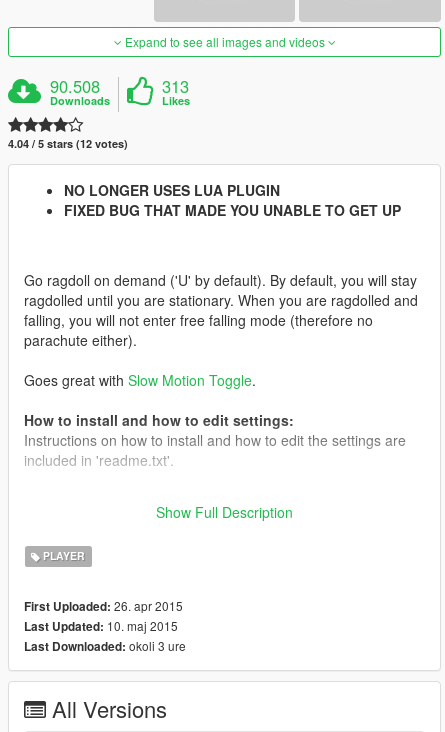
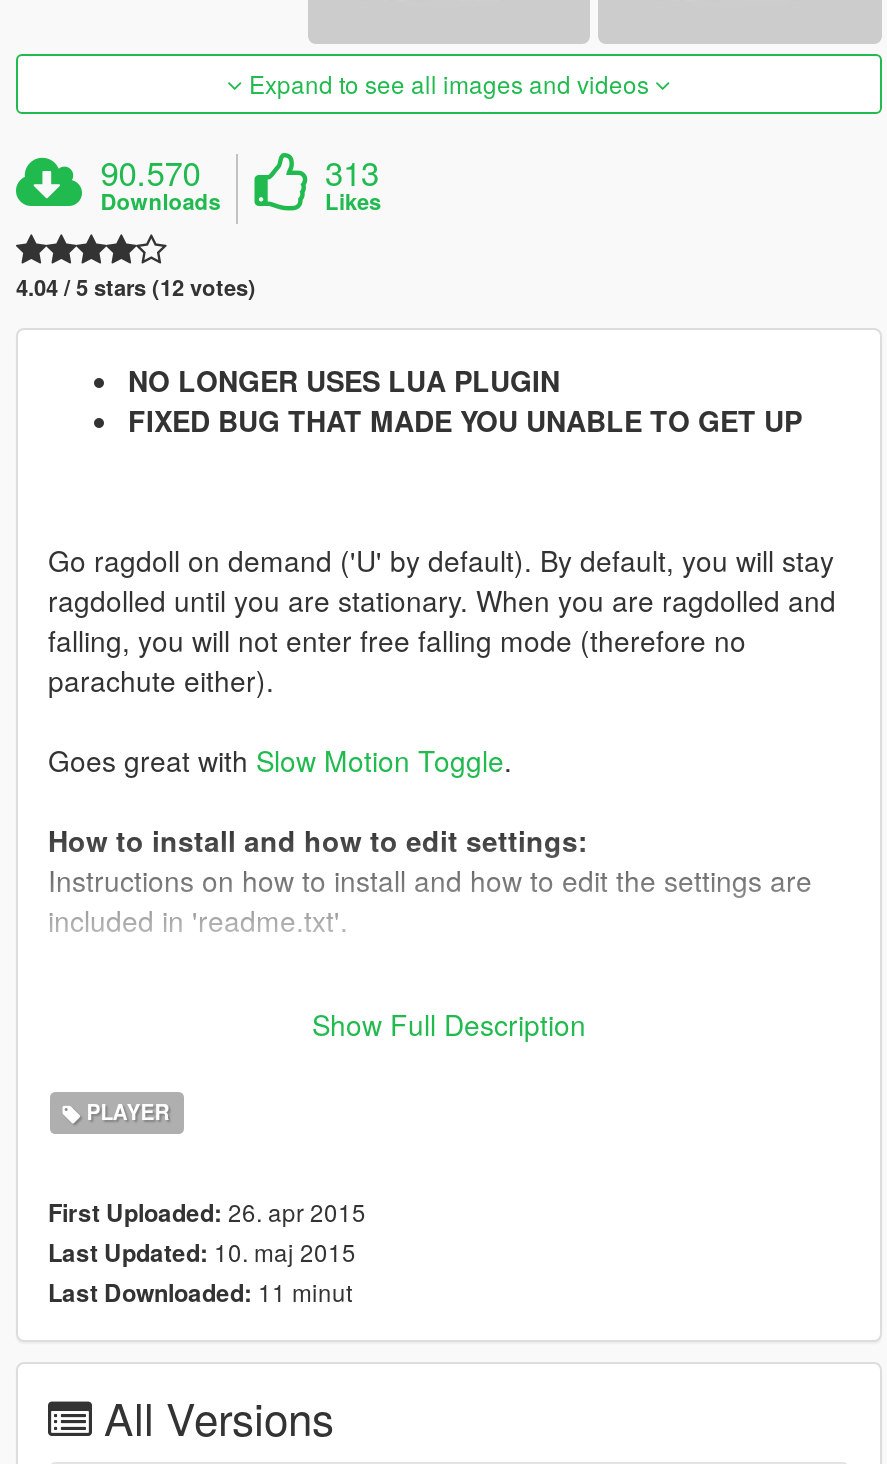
[50,73,100,97] 90.508 -> [100,147,200,195] 90.570
[24,636,186,654] Last Downloaded: okoli 3 ure -> [48,1273,352,1309] Last Downloaded: 11 minut

